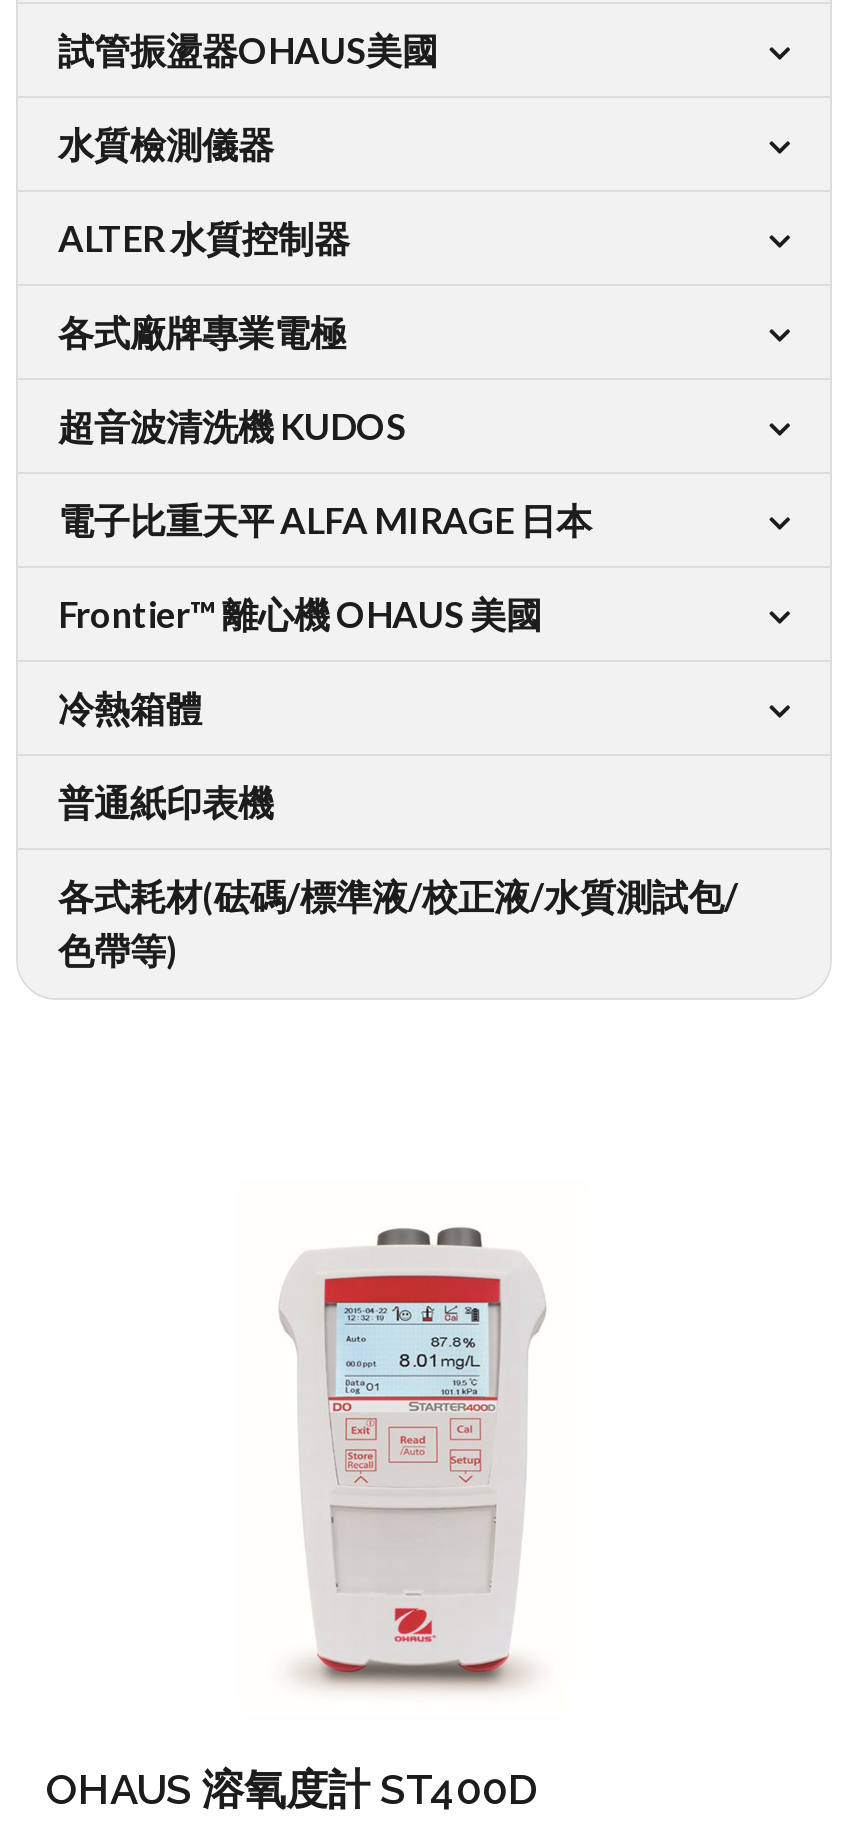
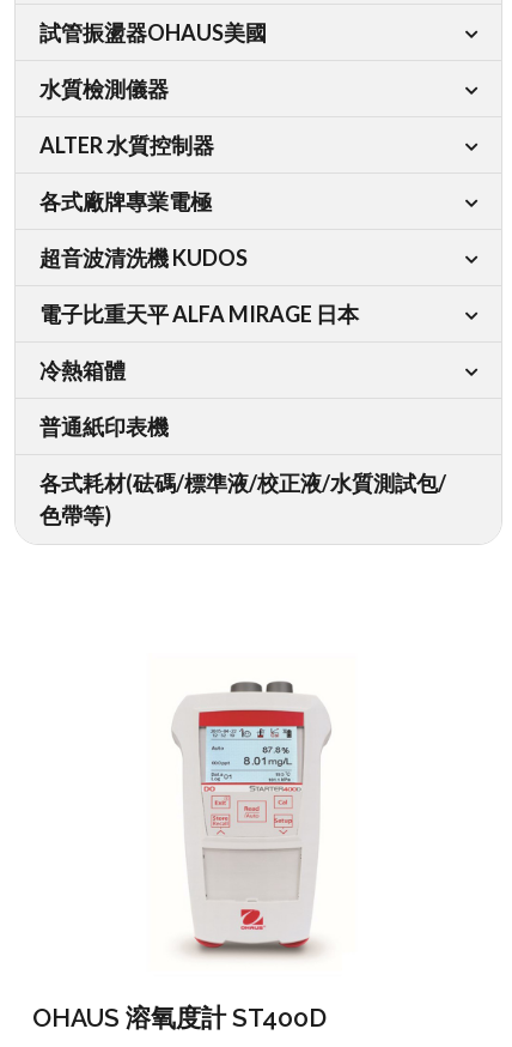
[58,592,542,636] Frontier™ 離心機 OHAUS 美國 -> none

